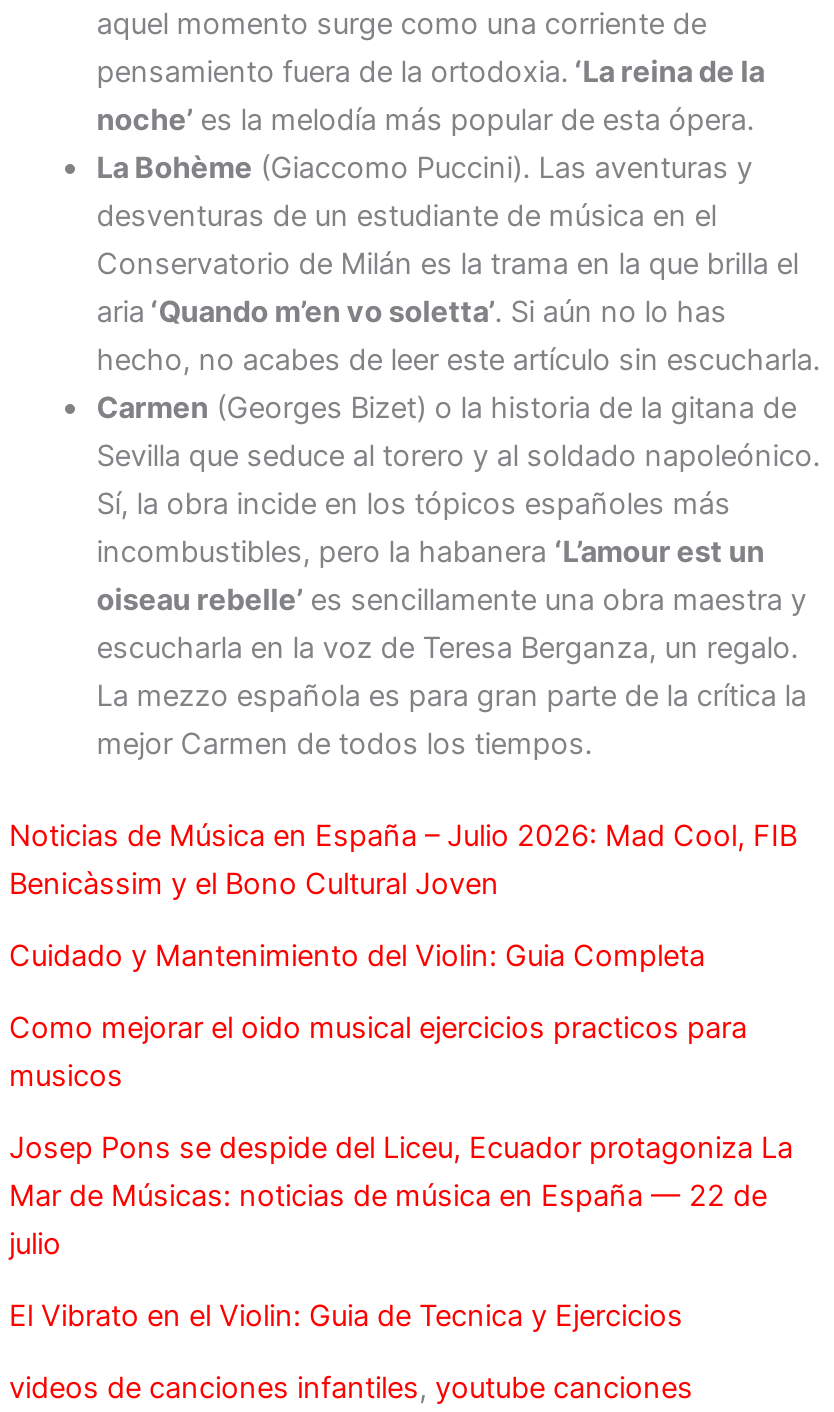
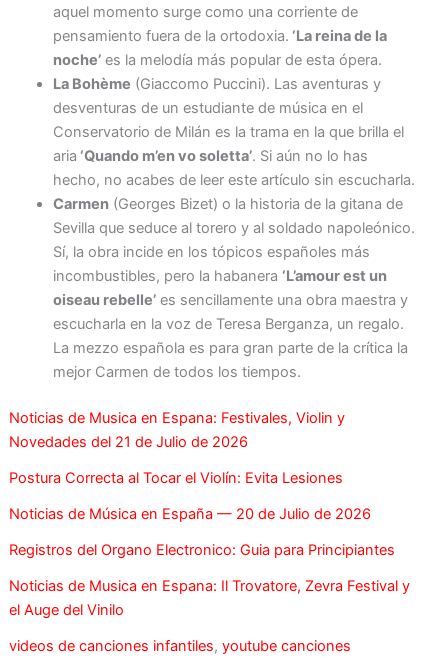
[9,818,797,902] Noticias de Música en España – Julio 2026: Mad Cool, FIB | Benicàssim y el Bono Cultural Joven -> [9,409,345,451] Noticias de Musica en Espana: Festivales, Violin y | Novedades del 21 de Julio de 2026
[9,938,705,974] Cuidado y Mantenimiento del Violin: Guia Completa -> [9,469,343,487] Postura Correcta al Tocar el Violín: Evita Lesiones
[9,1010,747,1094] Como mejorar el oido musical ejercicios practicos para | musicos -> [9,505,371,523] Noticias de Música en España — 20 de Julio de 2026
[9,1130,793,1262] Josep Pons se despide del Liceu, Ecuador protagoniza La | Mar de Músicas: noticias de música en España — 22 de | julio -> [9,541,395,559] Registros del Organo Electronico: Guia para Principiantes
[9,1298,683,1334] El Vibrato en el Violin: Guia de Tecnica y Ejercicios -> [9,577,410,619] Noticias de Musica en Espana: Il Trovatore, Zevra Festival y | el Auge del Vinilo

